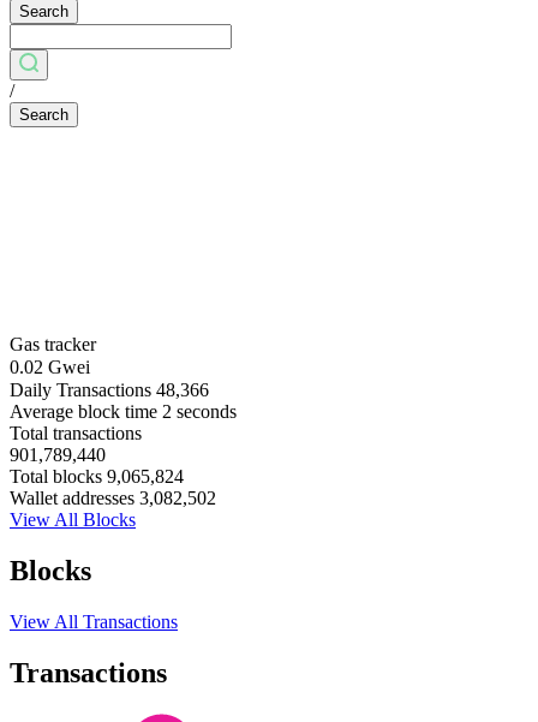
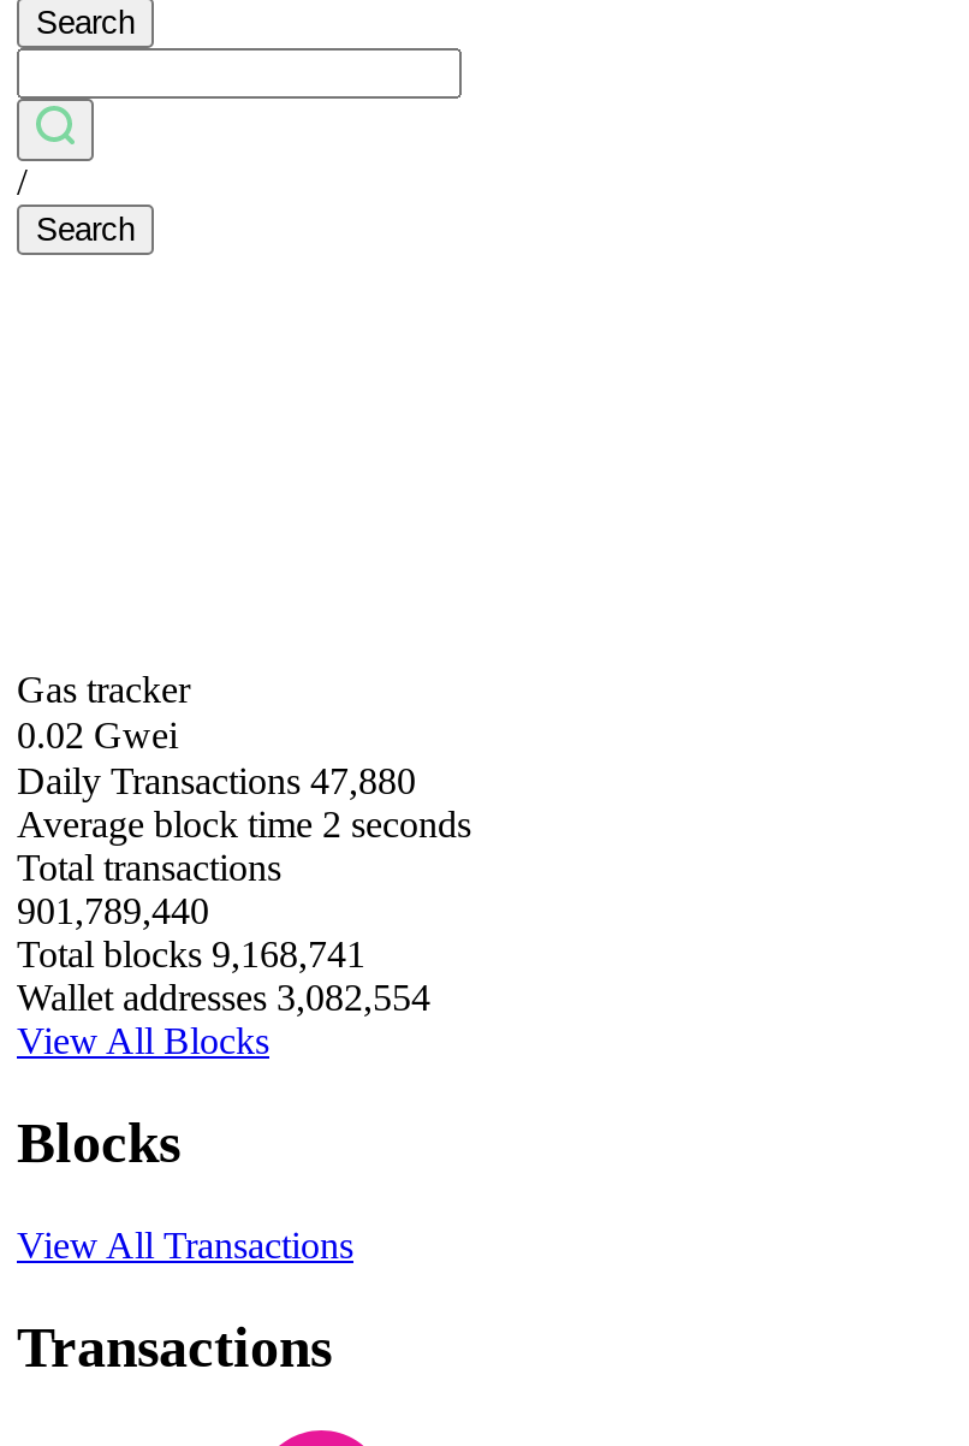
[10,380,209,400] Daily Transactions 48,366 -> [17,760,416,801] Daily Transactions 47,880
[10,466,184,487] Total blocks 9,065,824 -> [17,934,365,974] Total blocks 9,168,741
[10,488,216,508] Wallet addresses 3,082,502 -> [17,977,430,1018] Wallet addresses 3,082,554

